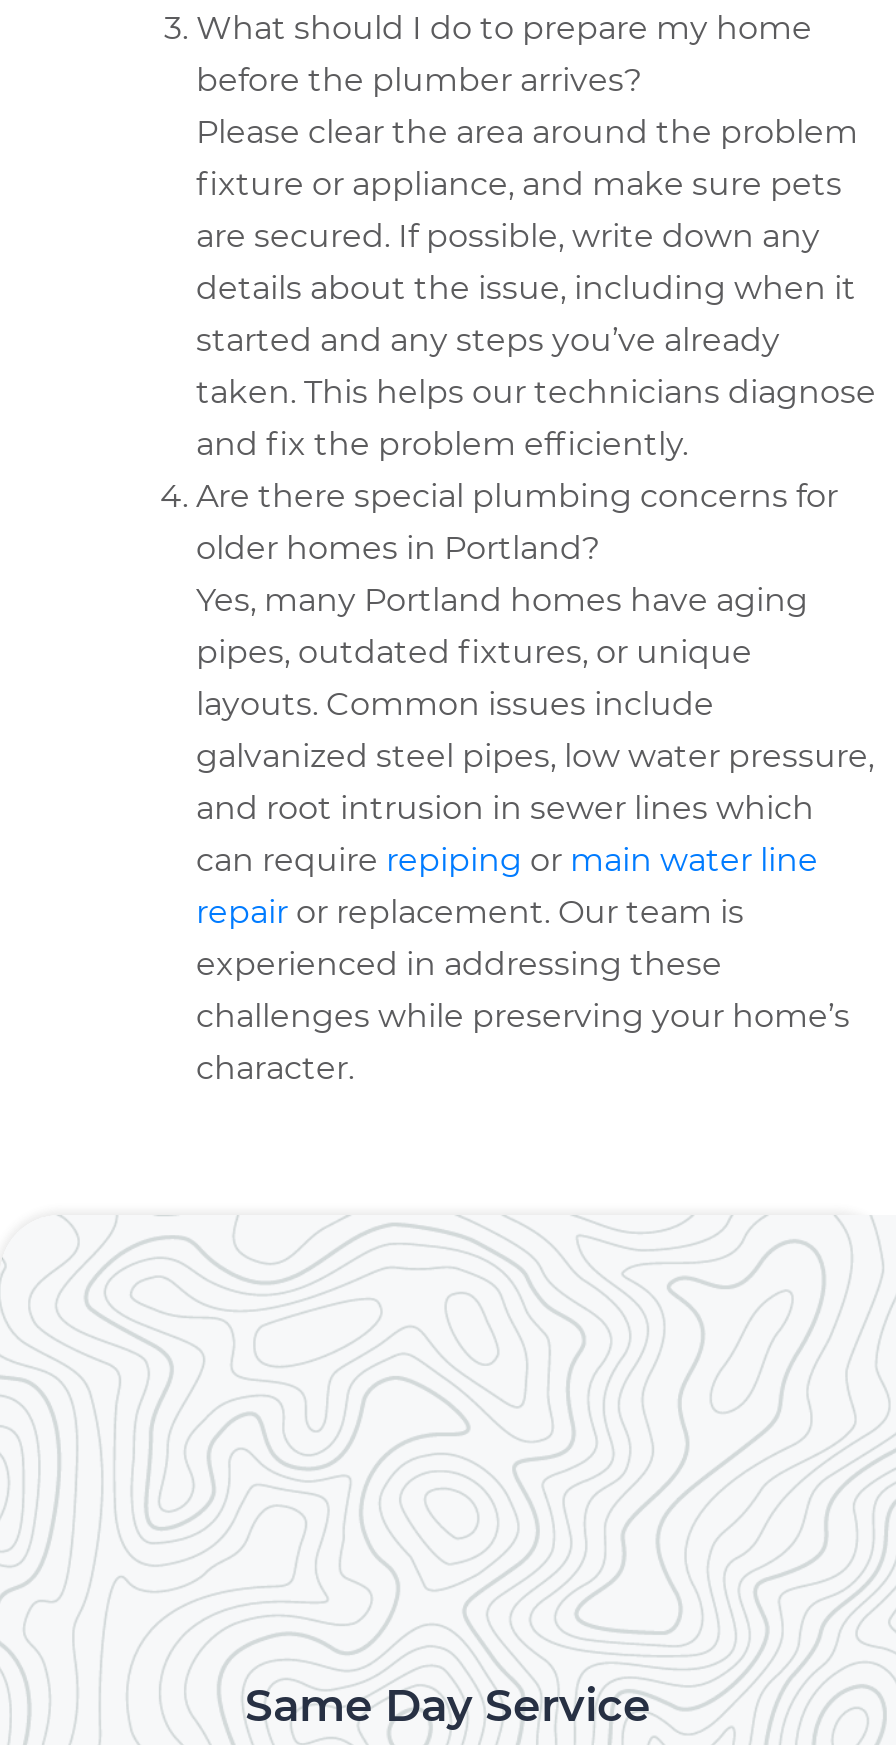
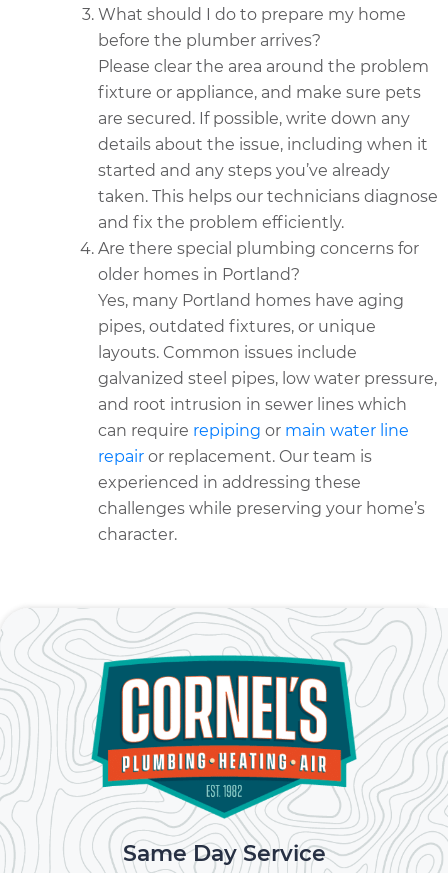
none -> [91,654,358,819] [image]

